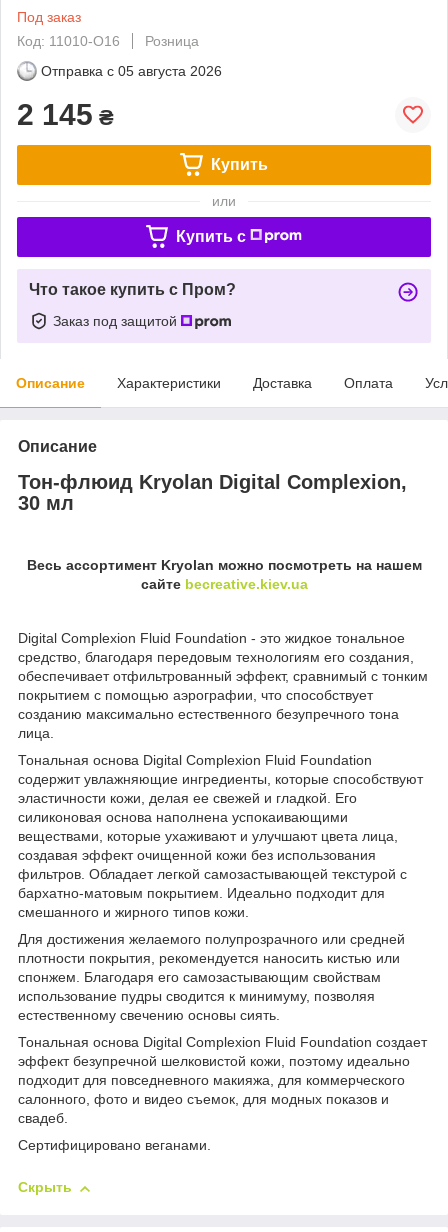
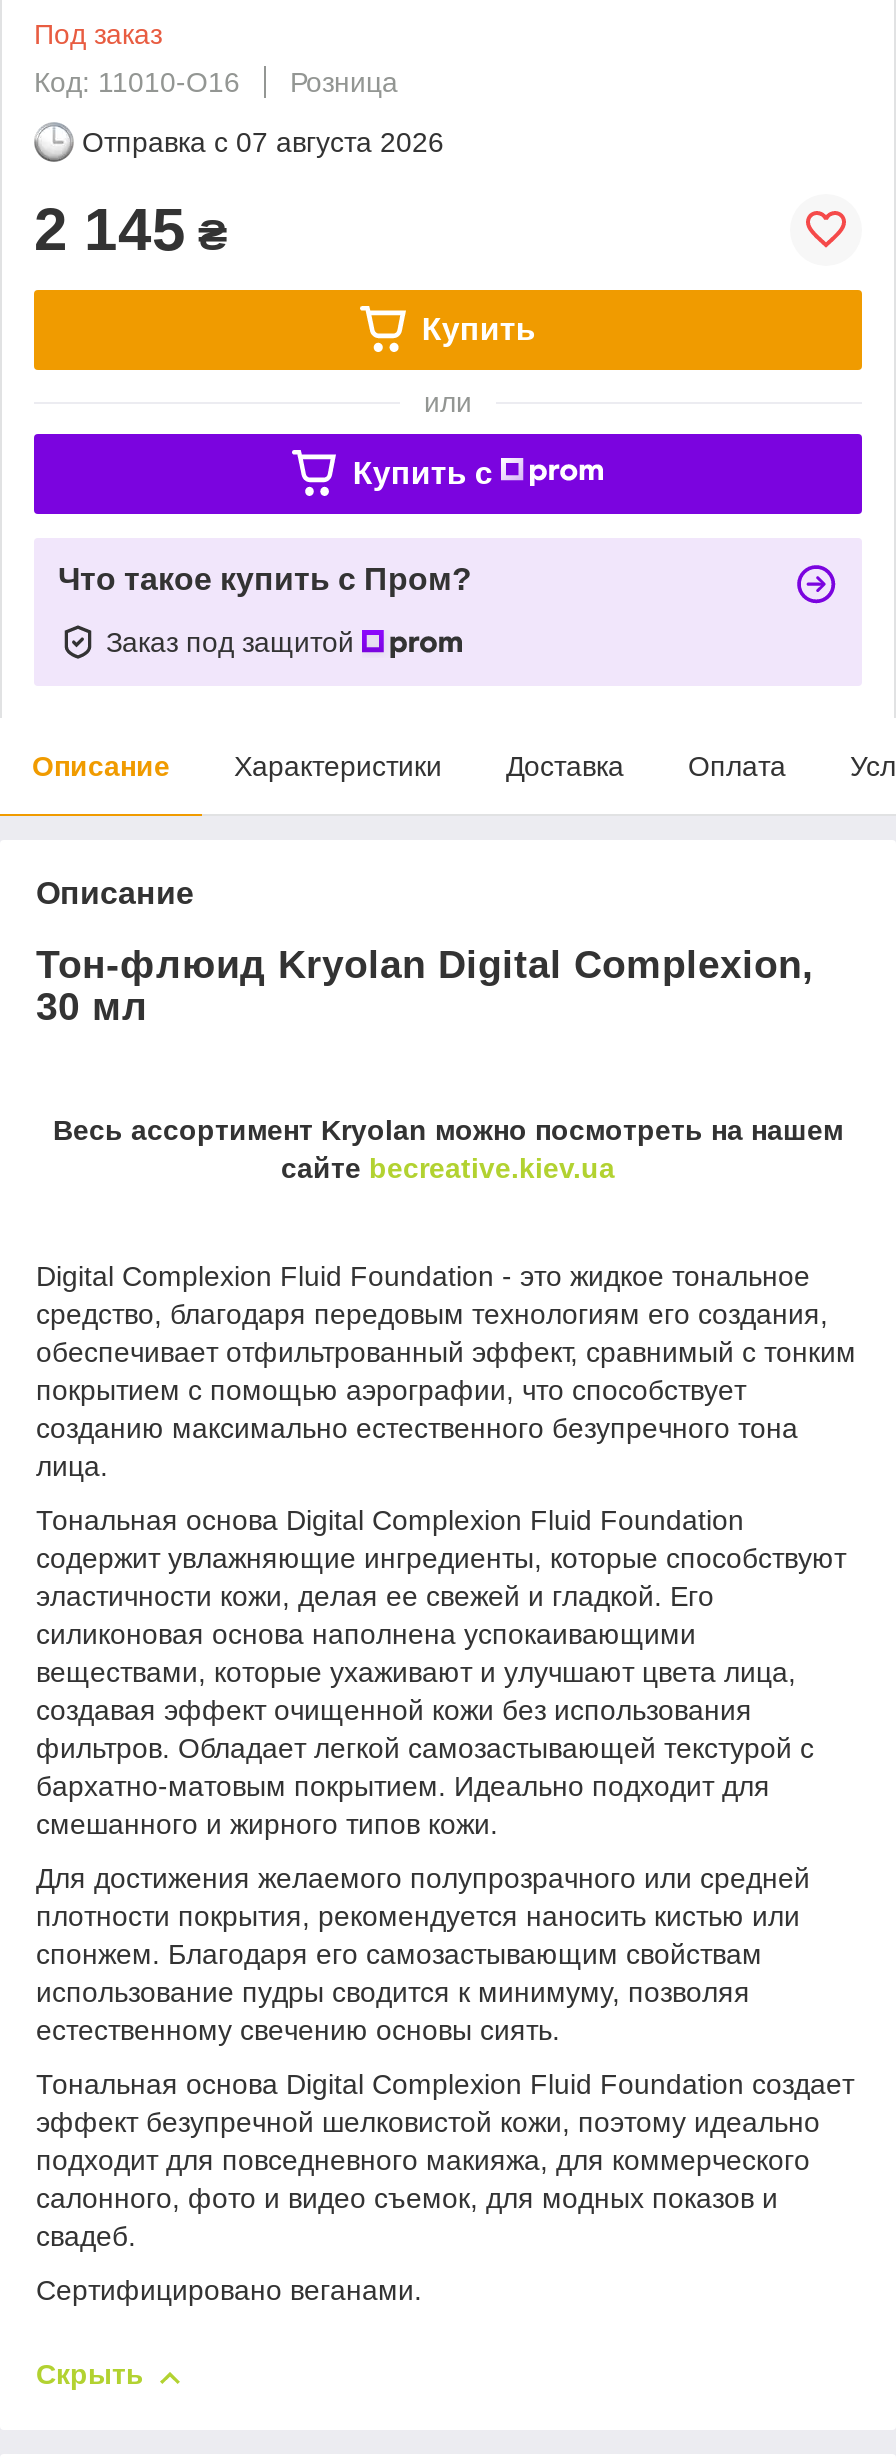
[41,63,222,79] Отправка с 05 августа 2026 -> [82,126,444,158] Отправка с 07 августа 2026

